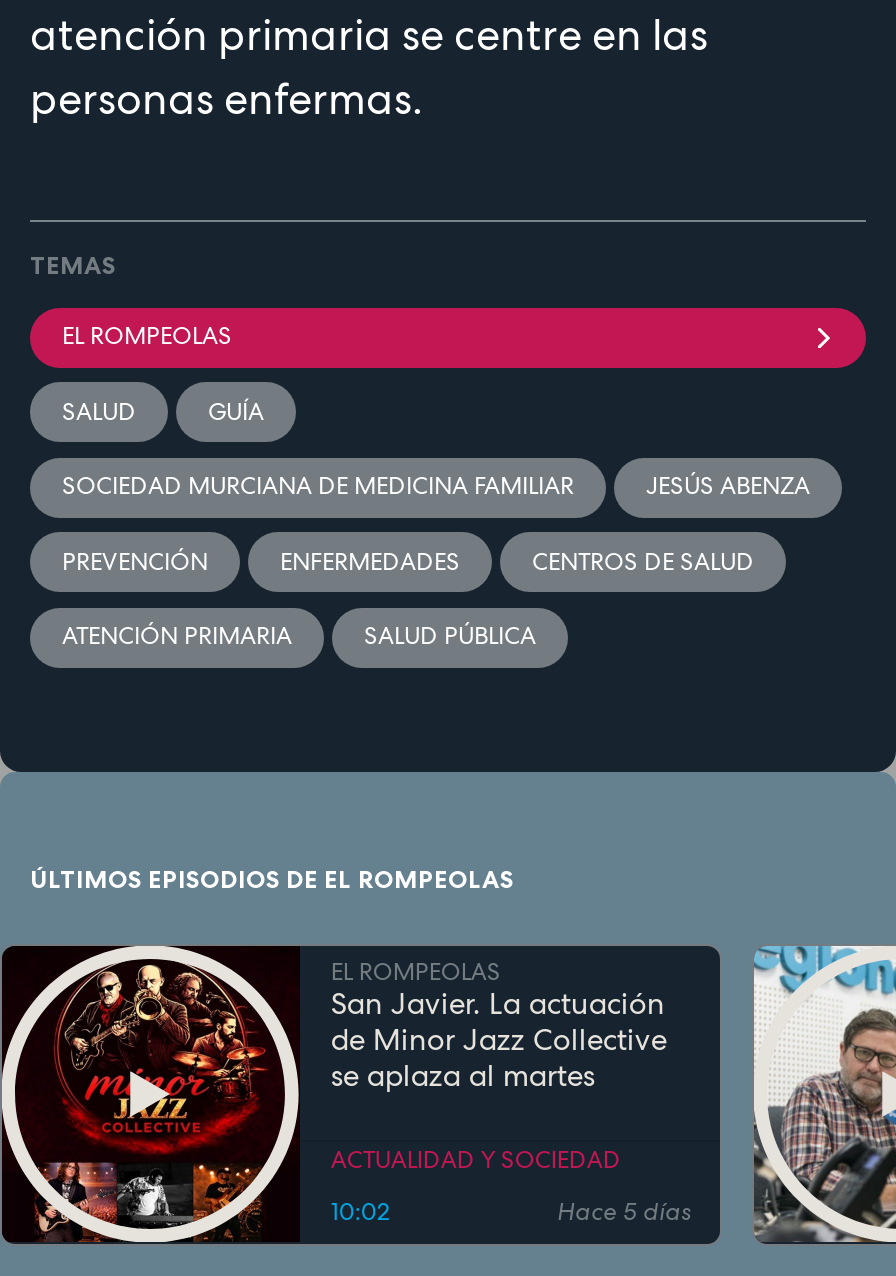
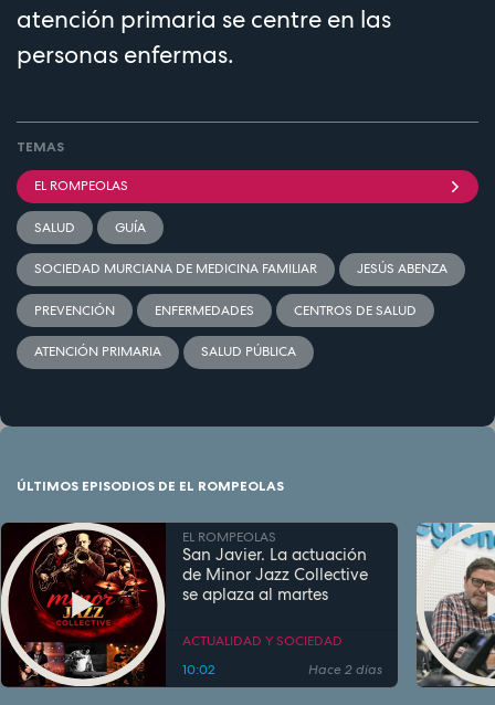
[557,1196,691,1228] Hace 5 días -> [308,661,382,678] Hace 2 días

